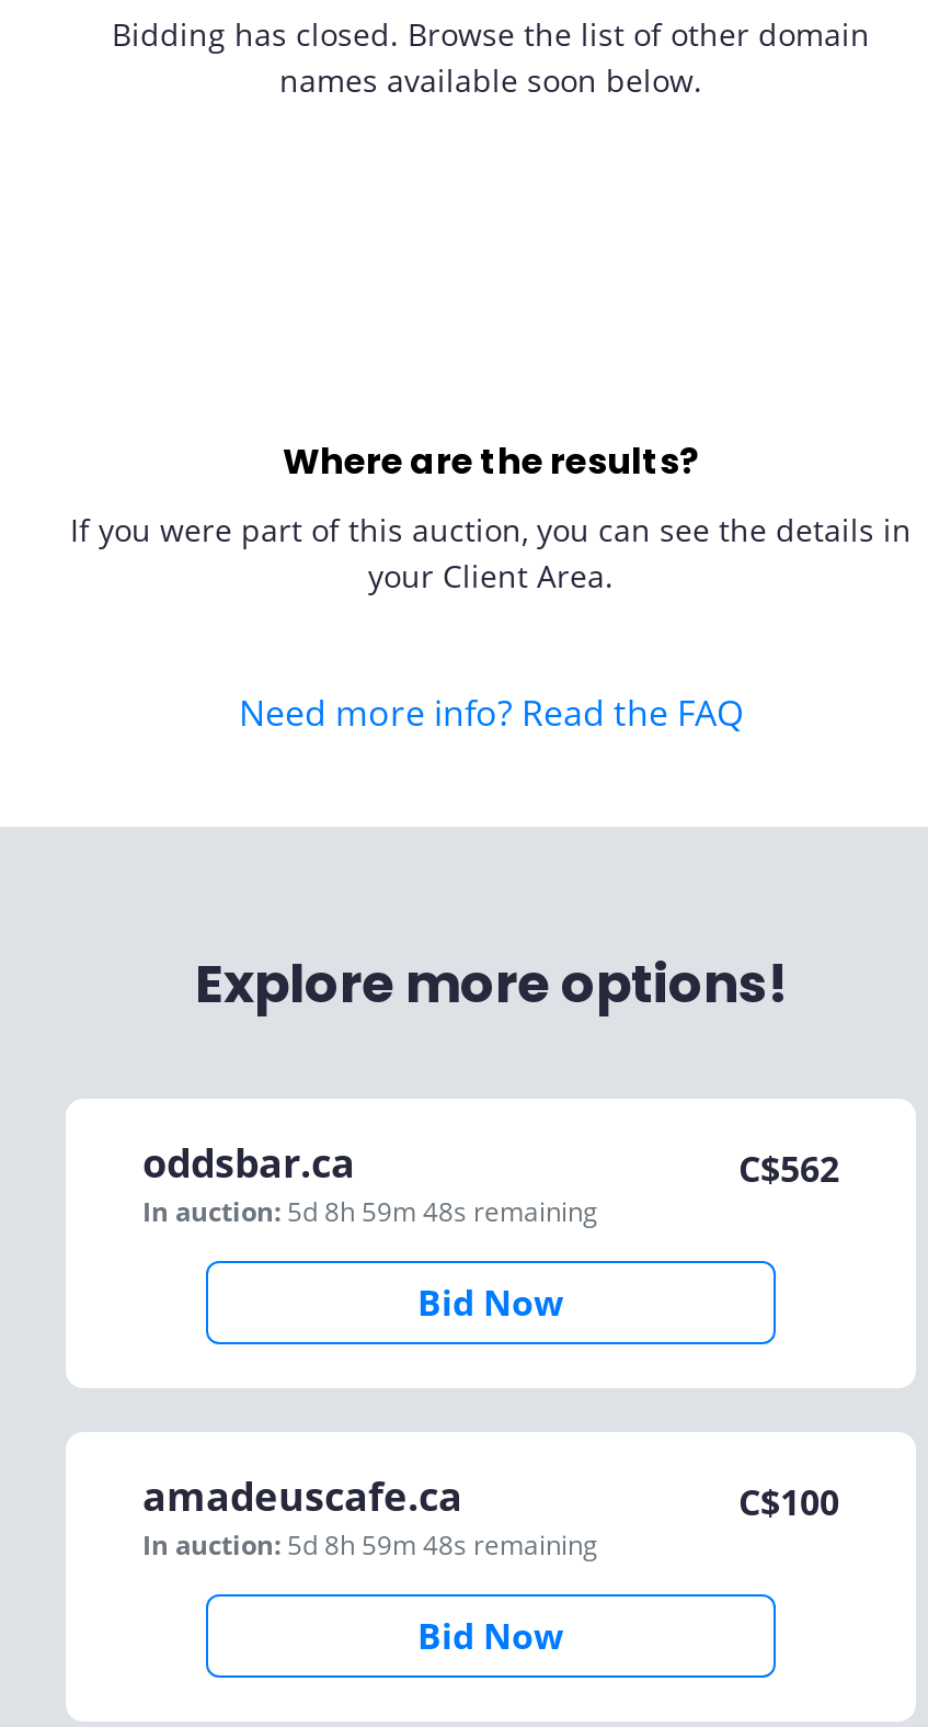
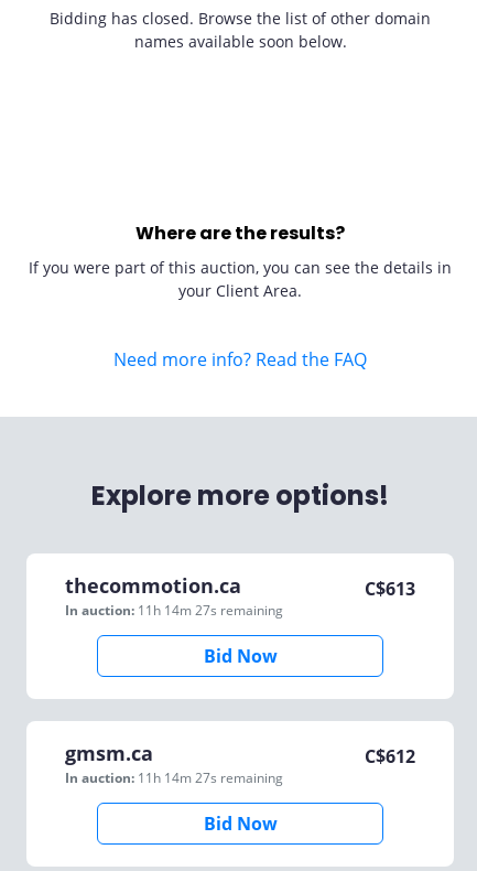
[142,1136,598,1230] oddsbar.ca | In auction: 5d 8h 59m 48s remaining -> [65,572,283,620] thecommotion.ca | In auction: 11h 14m 27s remaining
[738,1145,839,1193] C$562 -> [365,577,415,601] C$613
[142,1469,598,1564] amadeuscafe.ca | In auction: 5d 8h 59m 48s remaining -> [65,740,283,787] gmsm.ca | In auction: 11h 14m 27s remaining
[738,1478,839,1526] C$100 -> [365,744,415,768] C$612

